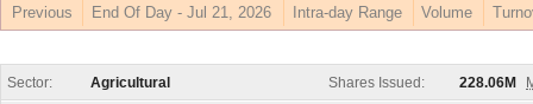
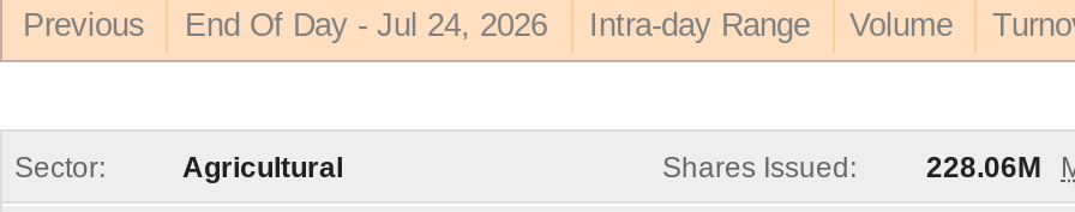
[92,4,271,21] End Of Day - Jul 21, 2026 -> [185,7,547,43] End Of Day - Jul 24, 2026

